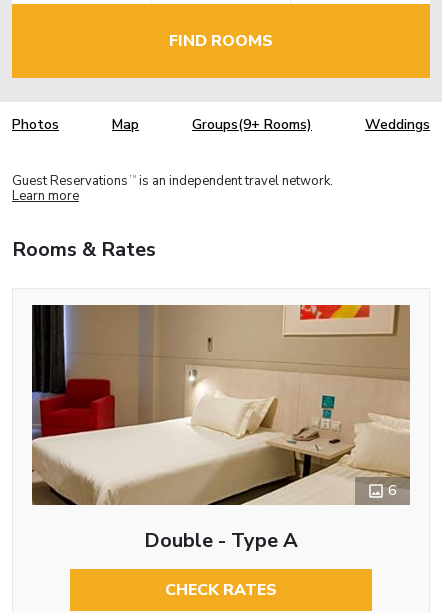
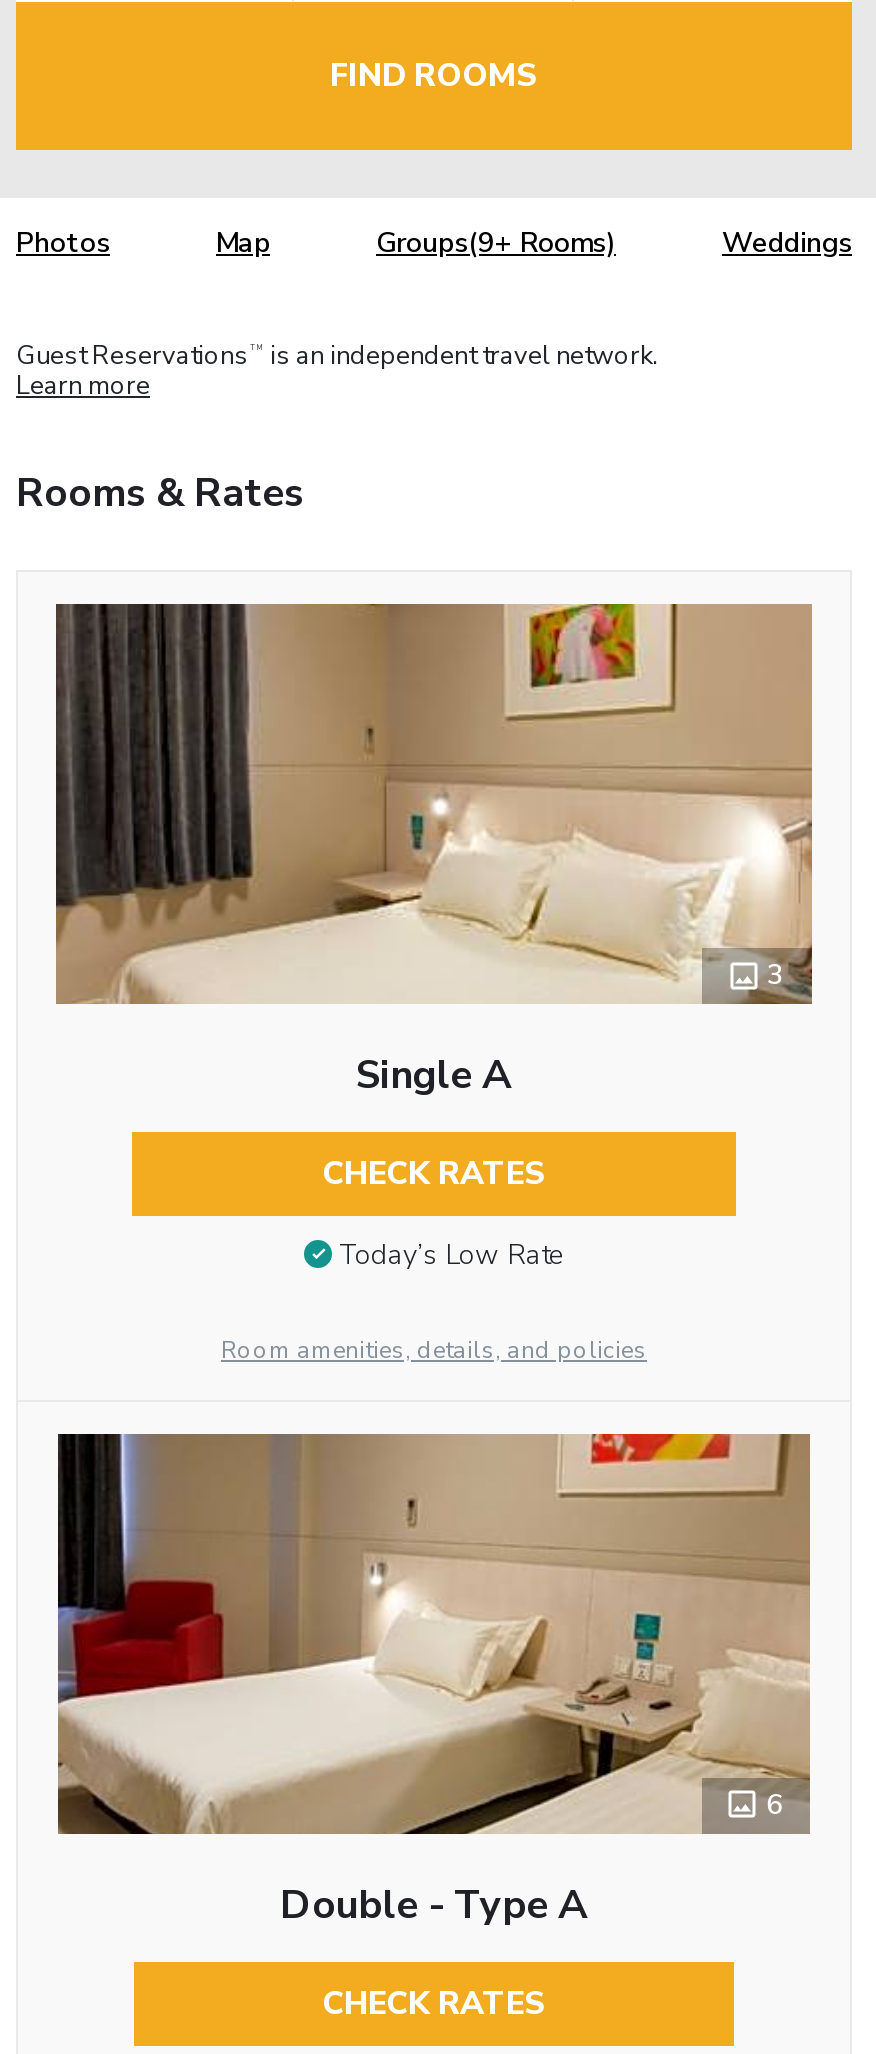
none -> [54,602,812,1365] [image] | 3 | Single A | CHECK RATES | Today’s Low Rate | Room amenities, details, and policies

